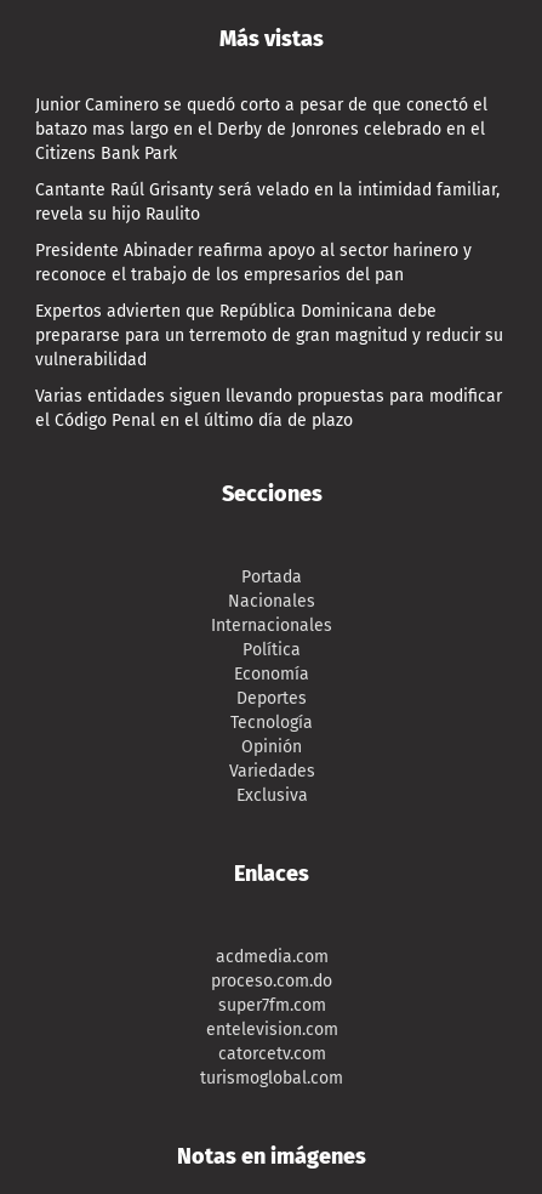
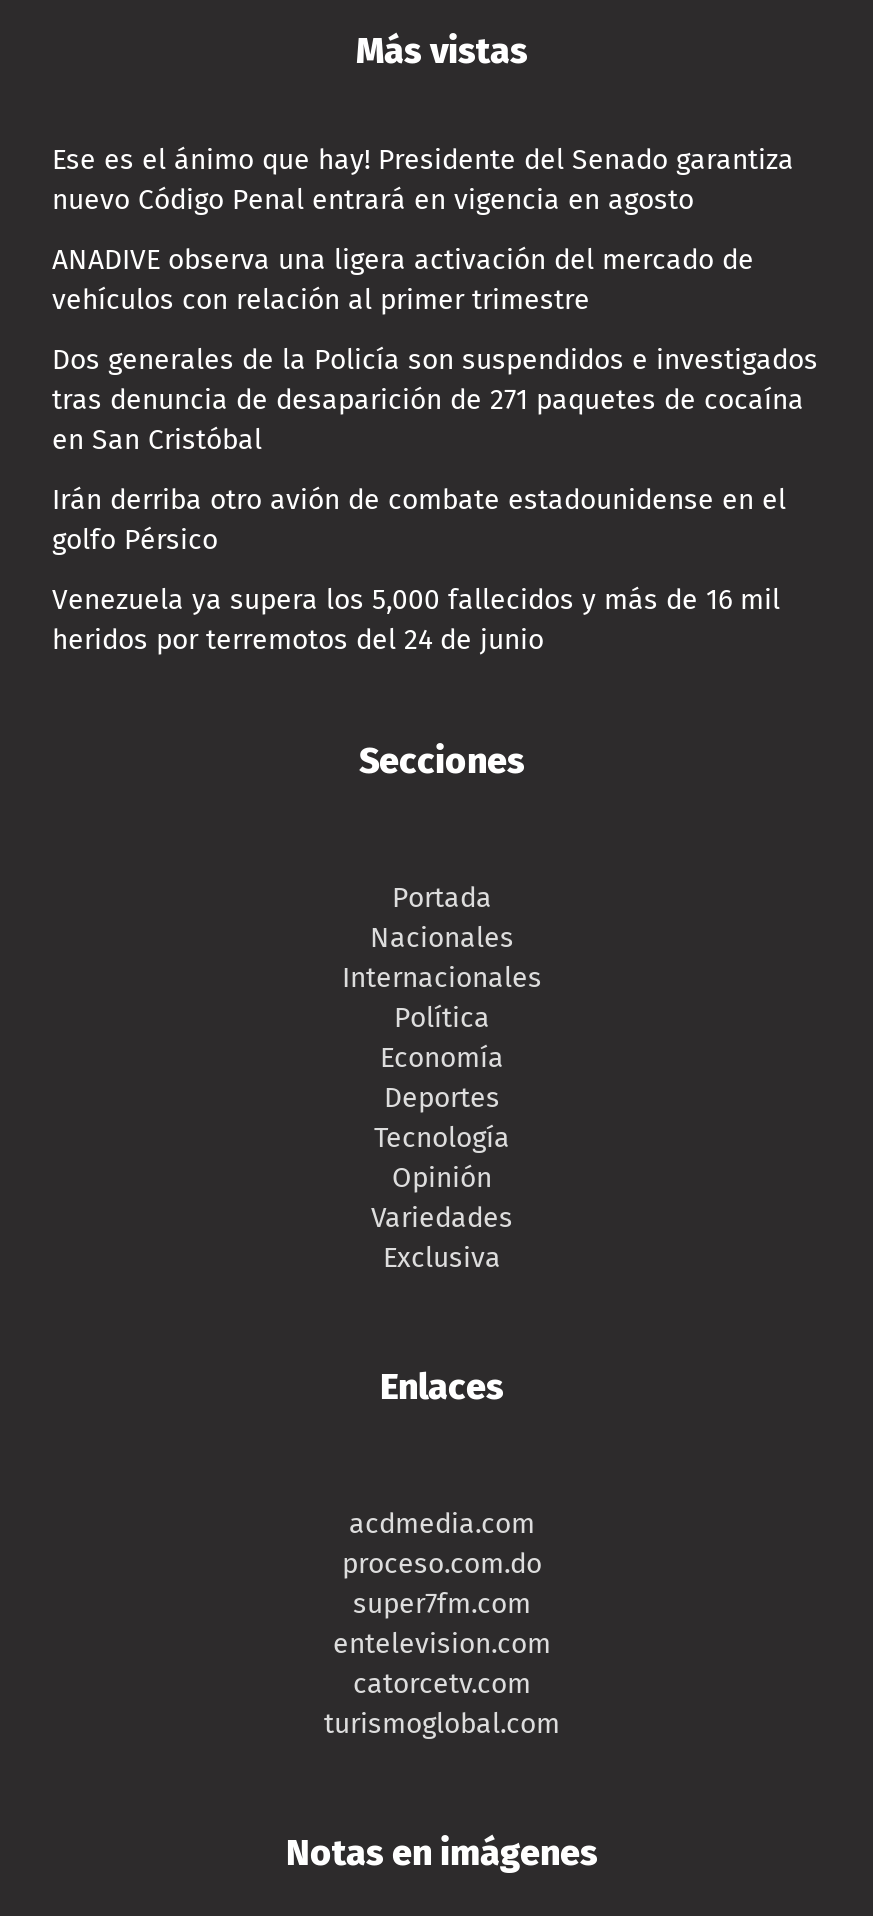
[35,95,487,164] Junior Caminero se quedó corto a pesar de que conectó el | batazo mas largo en el Derby de Jonrones celebrado en el | Citizens Bank Park -> [52,144,794,218] Ese es el ánimo que hay! Presidente del Senado garantiza | nuevo Código Penal entrará en vigencia en agosto
[35,180,500,225] Cantante Raúl Grisanty será velado en la intimidad familiar, | revela su hijo Raulito -> [52,244,754,318] ANADIVE observa una ligera activación del mercado de | vehículos con relación al primer trimestre
[35,241,472,286] Presidente Abinader reafirma apoyo al sector harinero y | reconoce el trabajo de los empresarios del pan -> [52,344,818,458] Dos generales de la Policía son suspendidos e investigados | tras denuncia de desaparición de 271 paquetes de cocaína | en San Cristóbal
[35,302,503,371] Expertos advierten que República Dominicana debe | prepararse para un terremoto de gran magnitud y reducir su | vulnerabilidad -> [52,484,786,558] Irán derriba otro avión de combate estadounidense en el | golfo Pérsico
[35,386,502,431] Varias entidades siguen llevando propuestas para modificar | el Código Penal en el último día de plazo -> [52,584,780,658] Venezuela ya supera los 5,000 fallecidos y más de 16 mil | heridos por terremotos del 24 de junio

